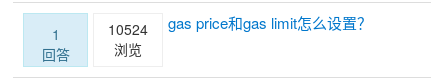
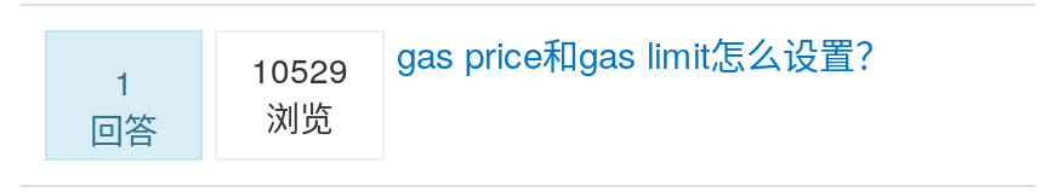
[108,12,372,39] 10524 gas price和gas limit怎么设置？ -> [251,28,892,93] 10529 gas price和gas limit怎么设置？

